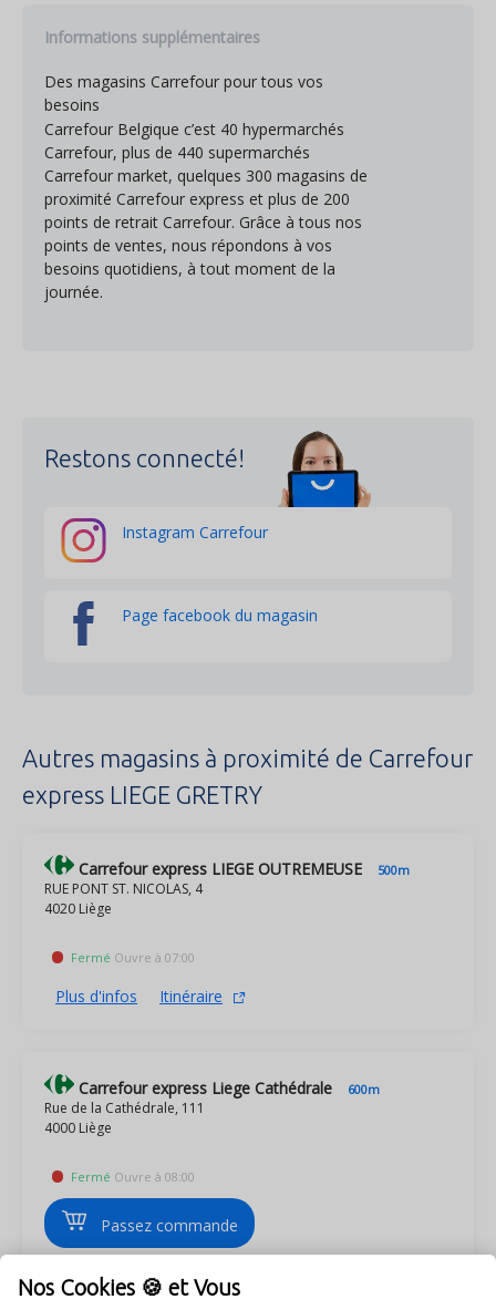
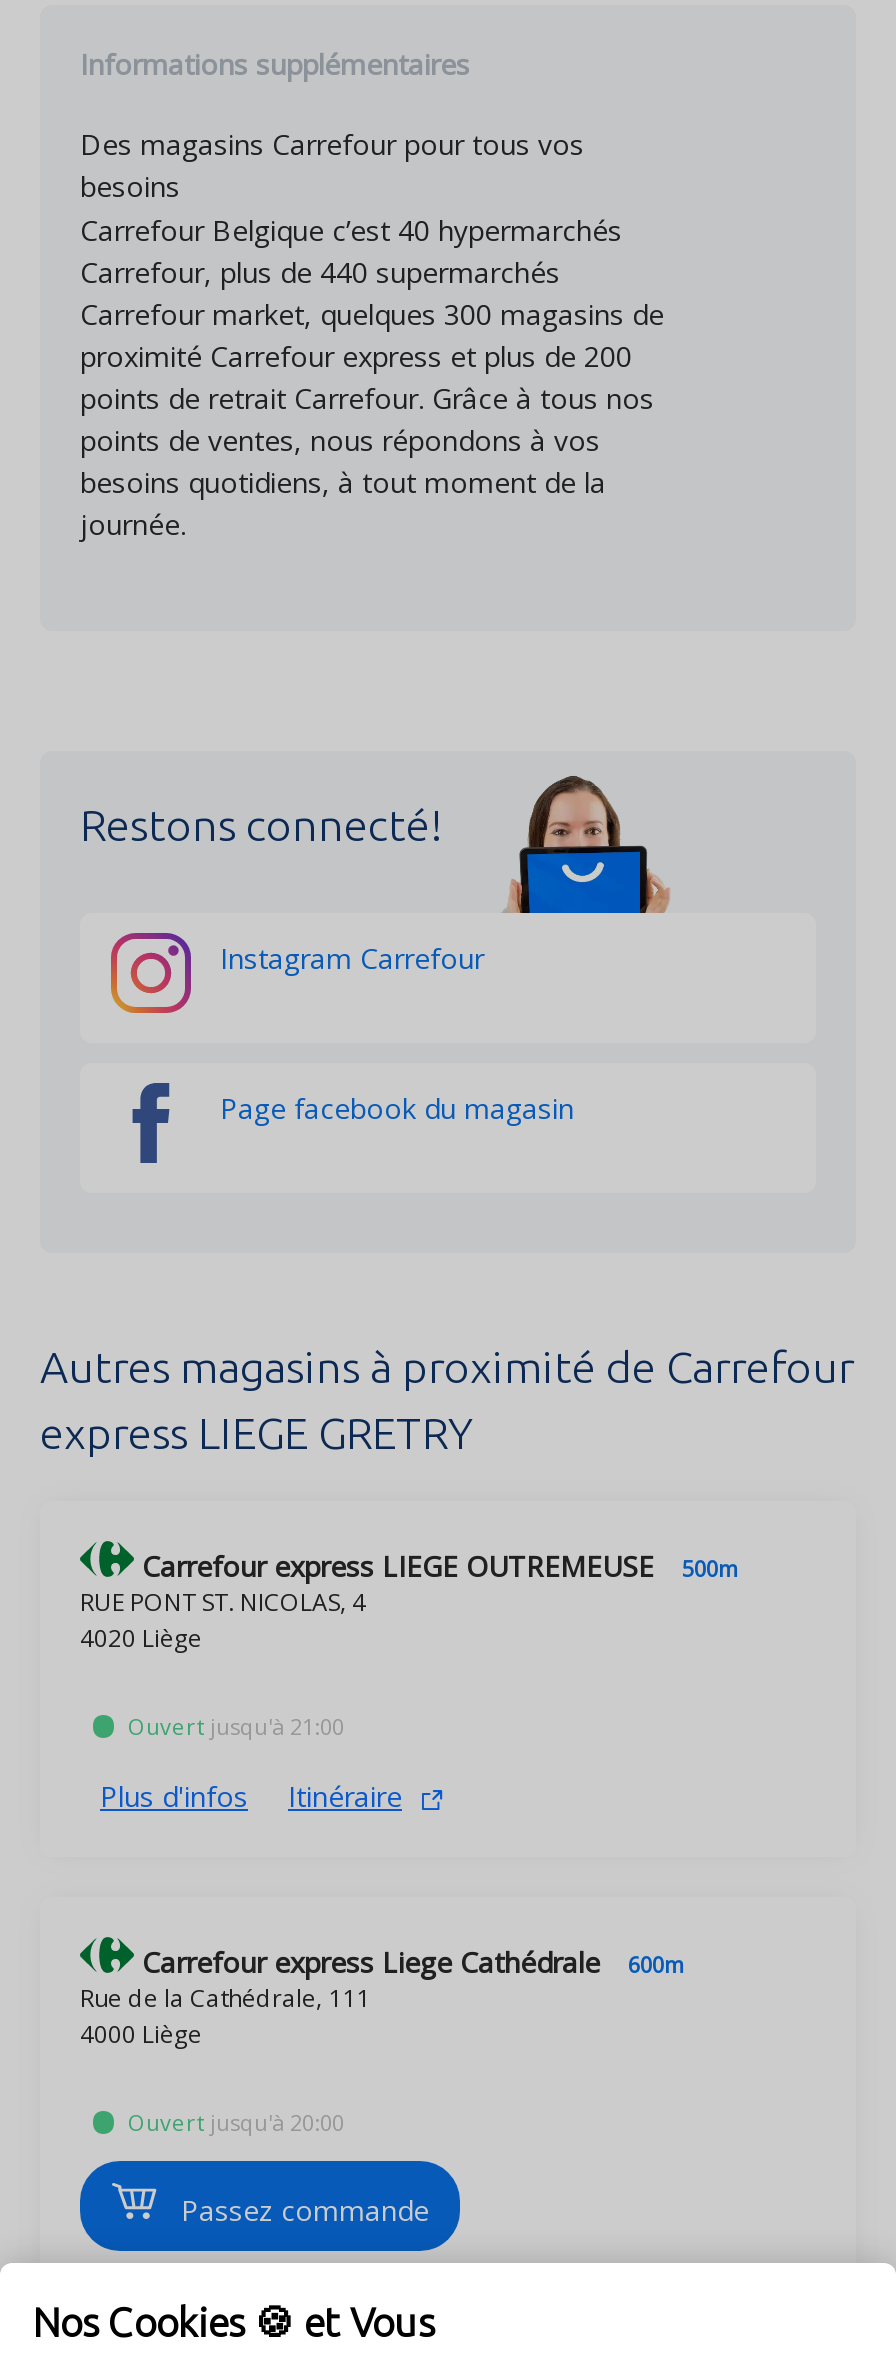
[71,949,195,966] Fermé Ouvre à 07:00 -> [128,1711,344,1741] Ouvert jusqu'à 21:00
[71,1168,195,1185] Fermé Ouvre à 08:00 -> [128,2107,344,2137] Ouvert jusqu'à 20:00

